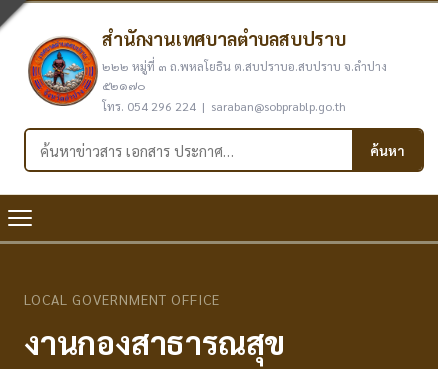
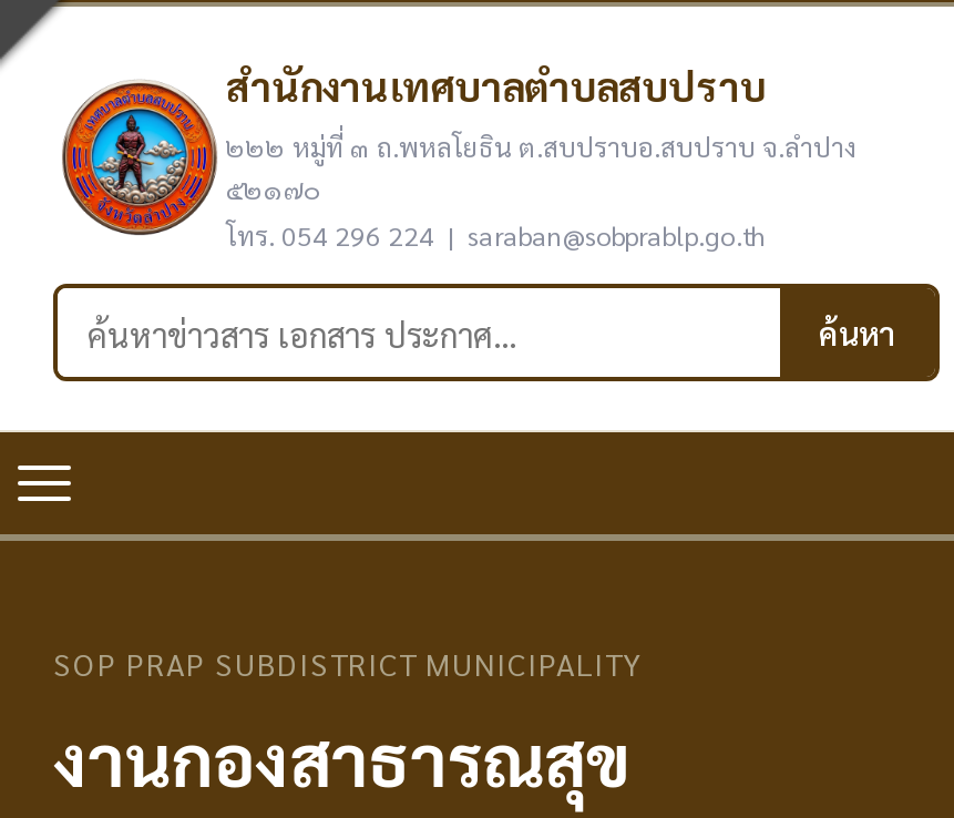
[24,290,220,308] LOCAL GOVERNMENT OFFICE -> [53,643,643,683] SOP PRAP SUBDISTRICT MUNICIPALITY

